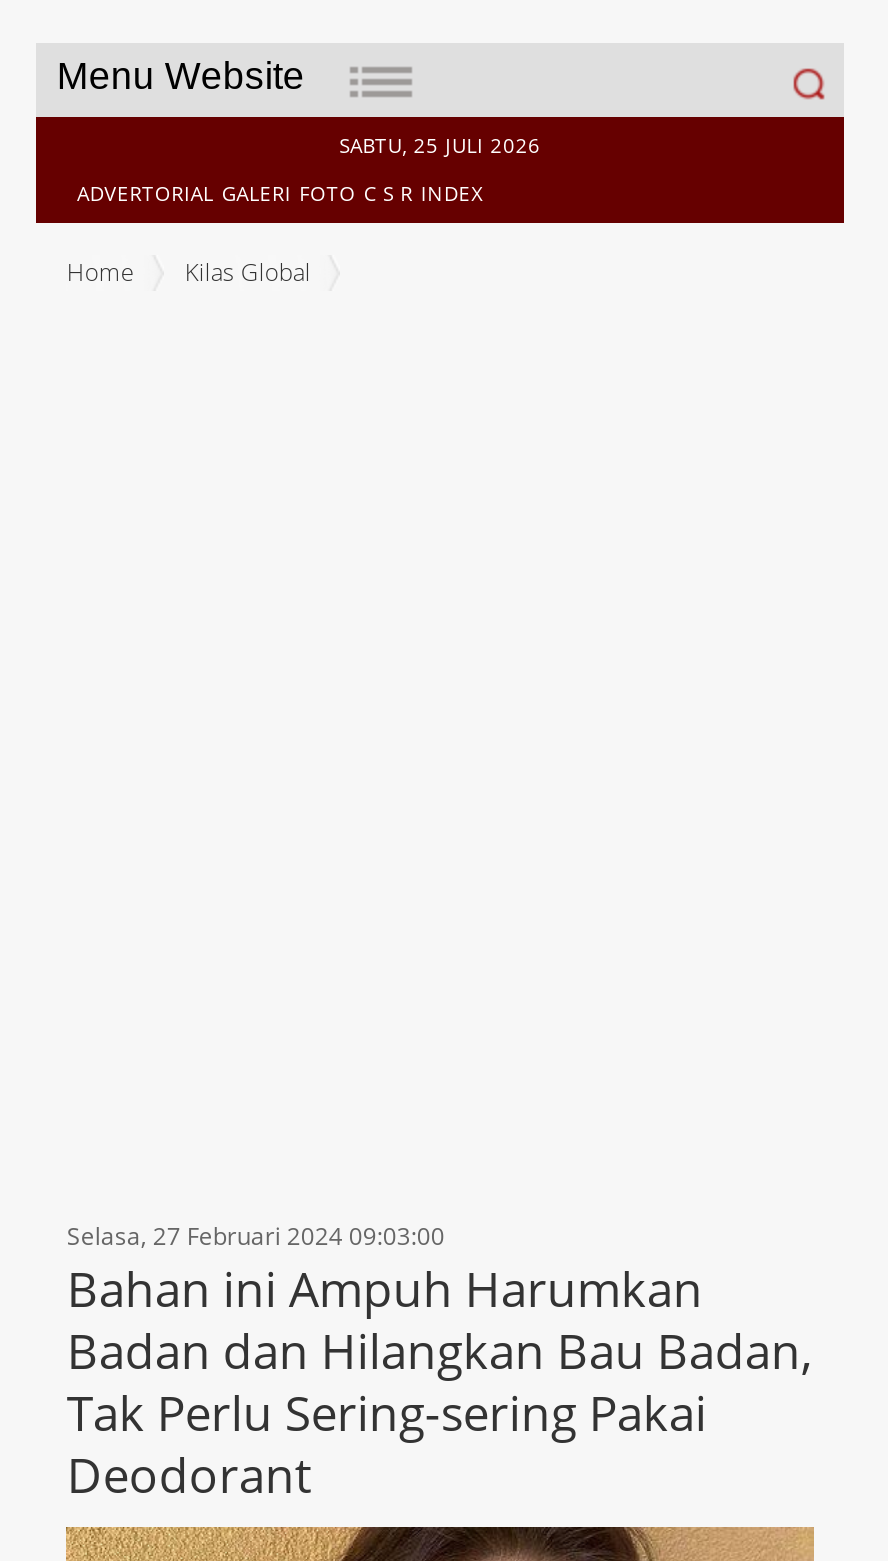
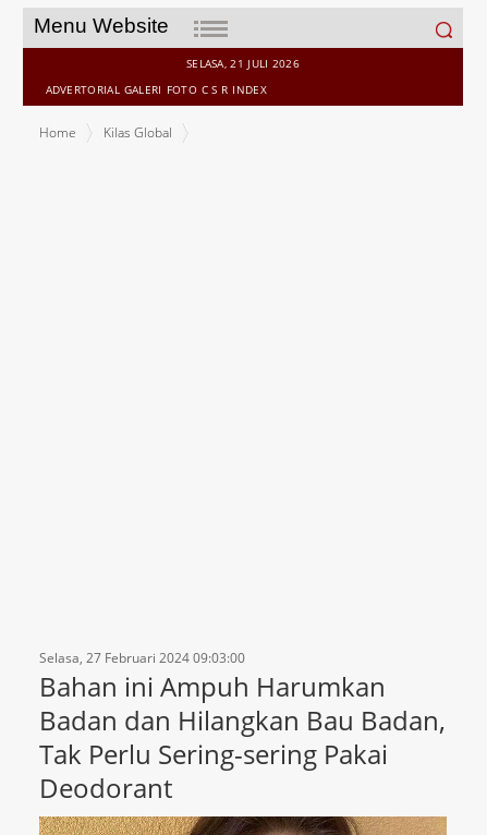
[339,132,541,160] SABTU, 25 JULI 2026 -> [186,56,300,71] SELASA, 21 JULI 2026

